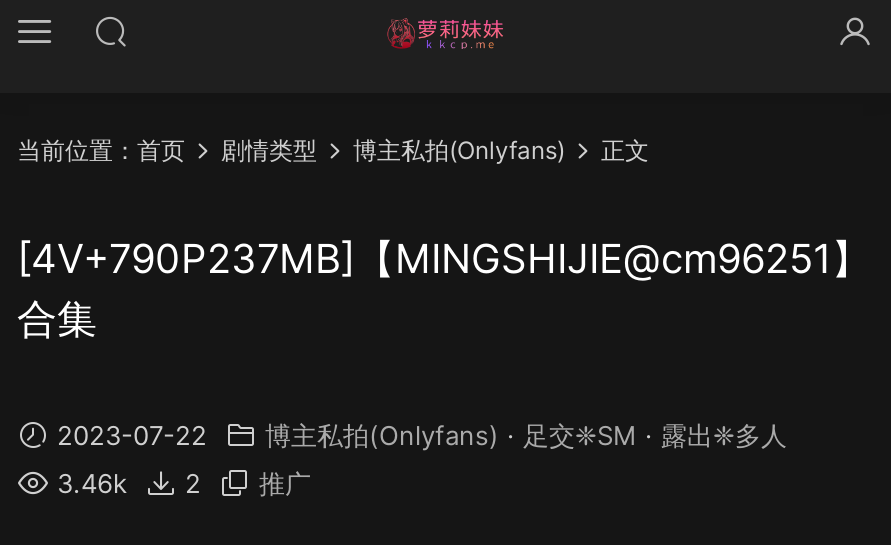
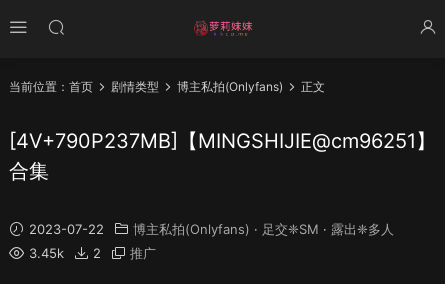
[49,467,311,499] 3.46k 2 推广 -> [25,245,156,261] 3.45k 2 推广

